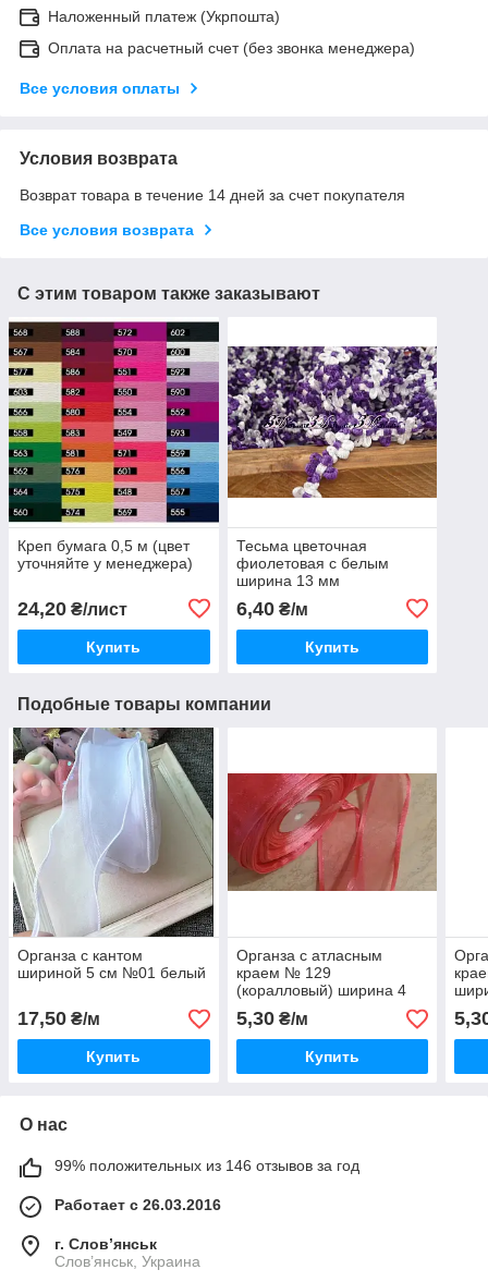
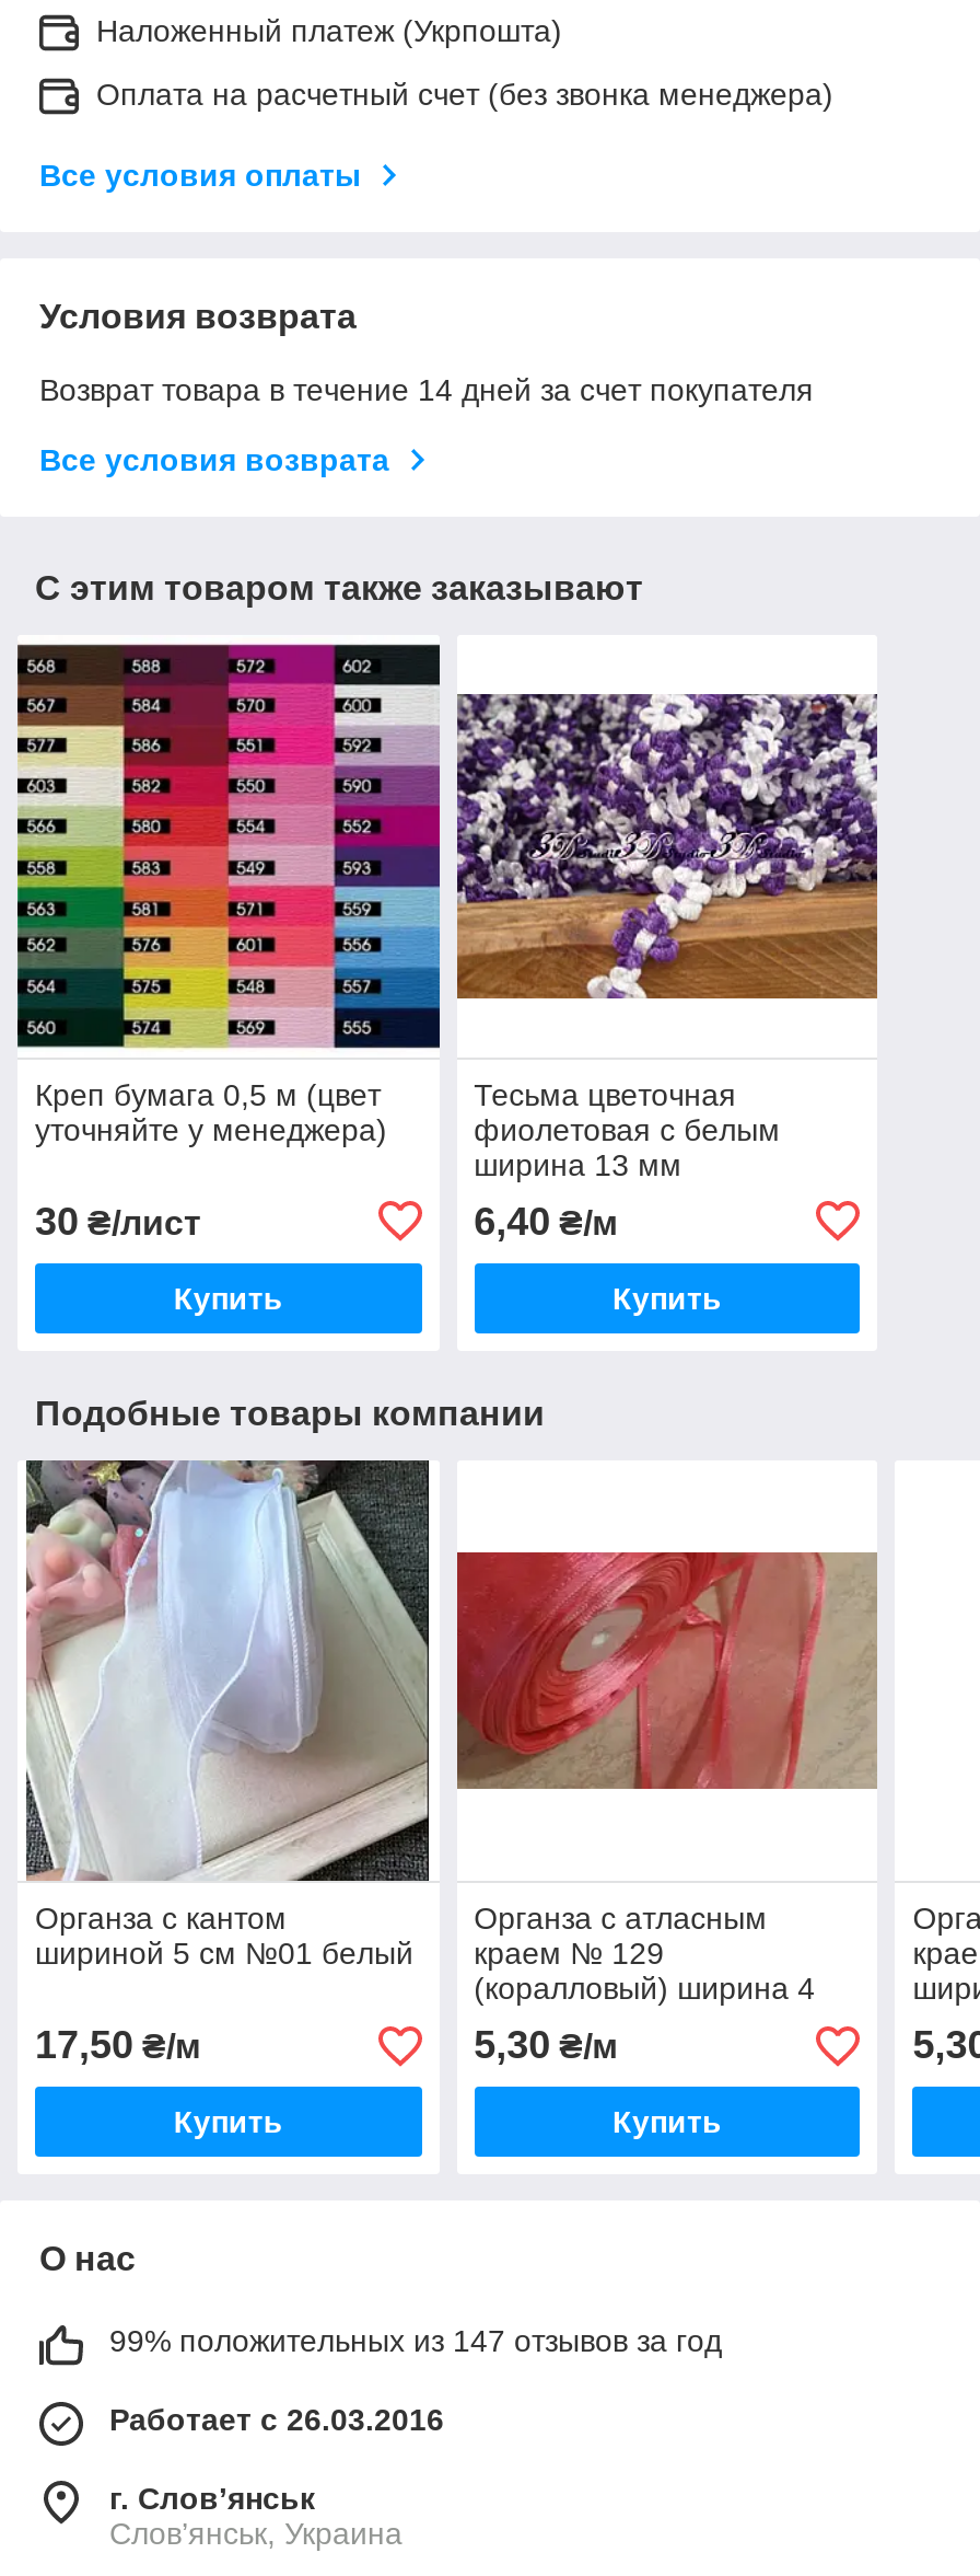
[17,598,127,620] 24,20 ₴/лист -> [35,1199,201,1243] 30 ₴/лист
[54,1157,359,1175] 99% положительных из 146 отзывов за год -> [109,2324,722,2359] 99% положительных из 147 отзывов за год

